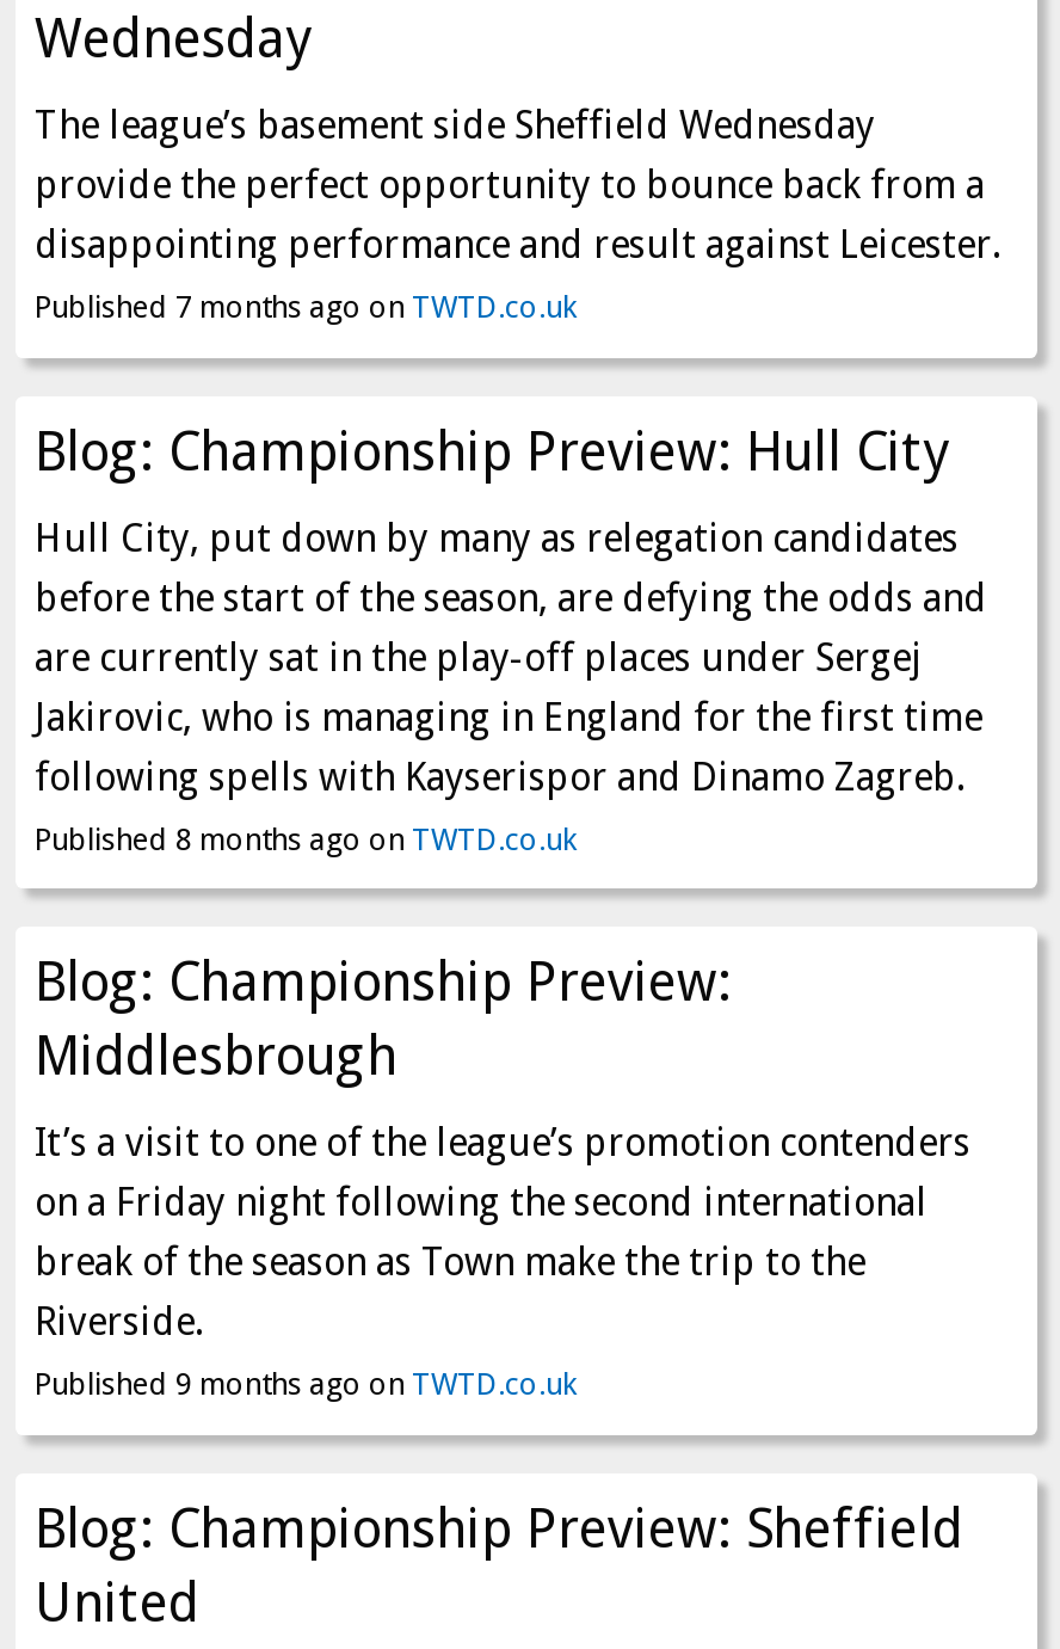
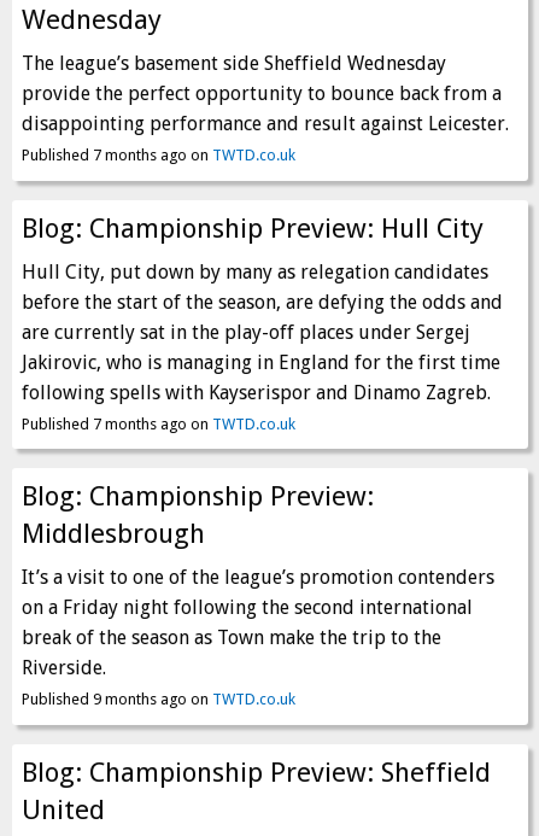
[35,821,577,856] Published 8 months ago on TWTD.co.uk -> [22,415,295,433] Published 7 months ago on TWTD.co.uk

